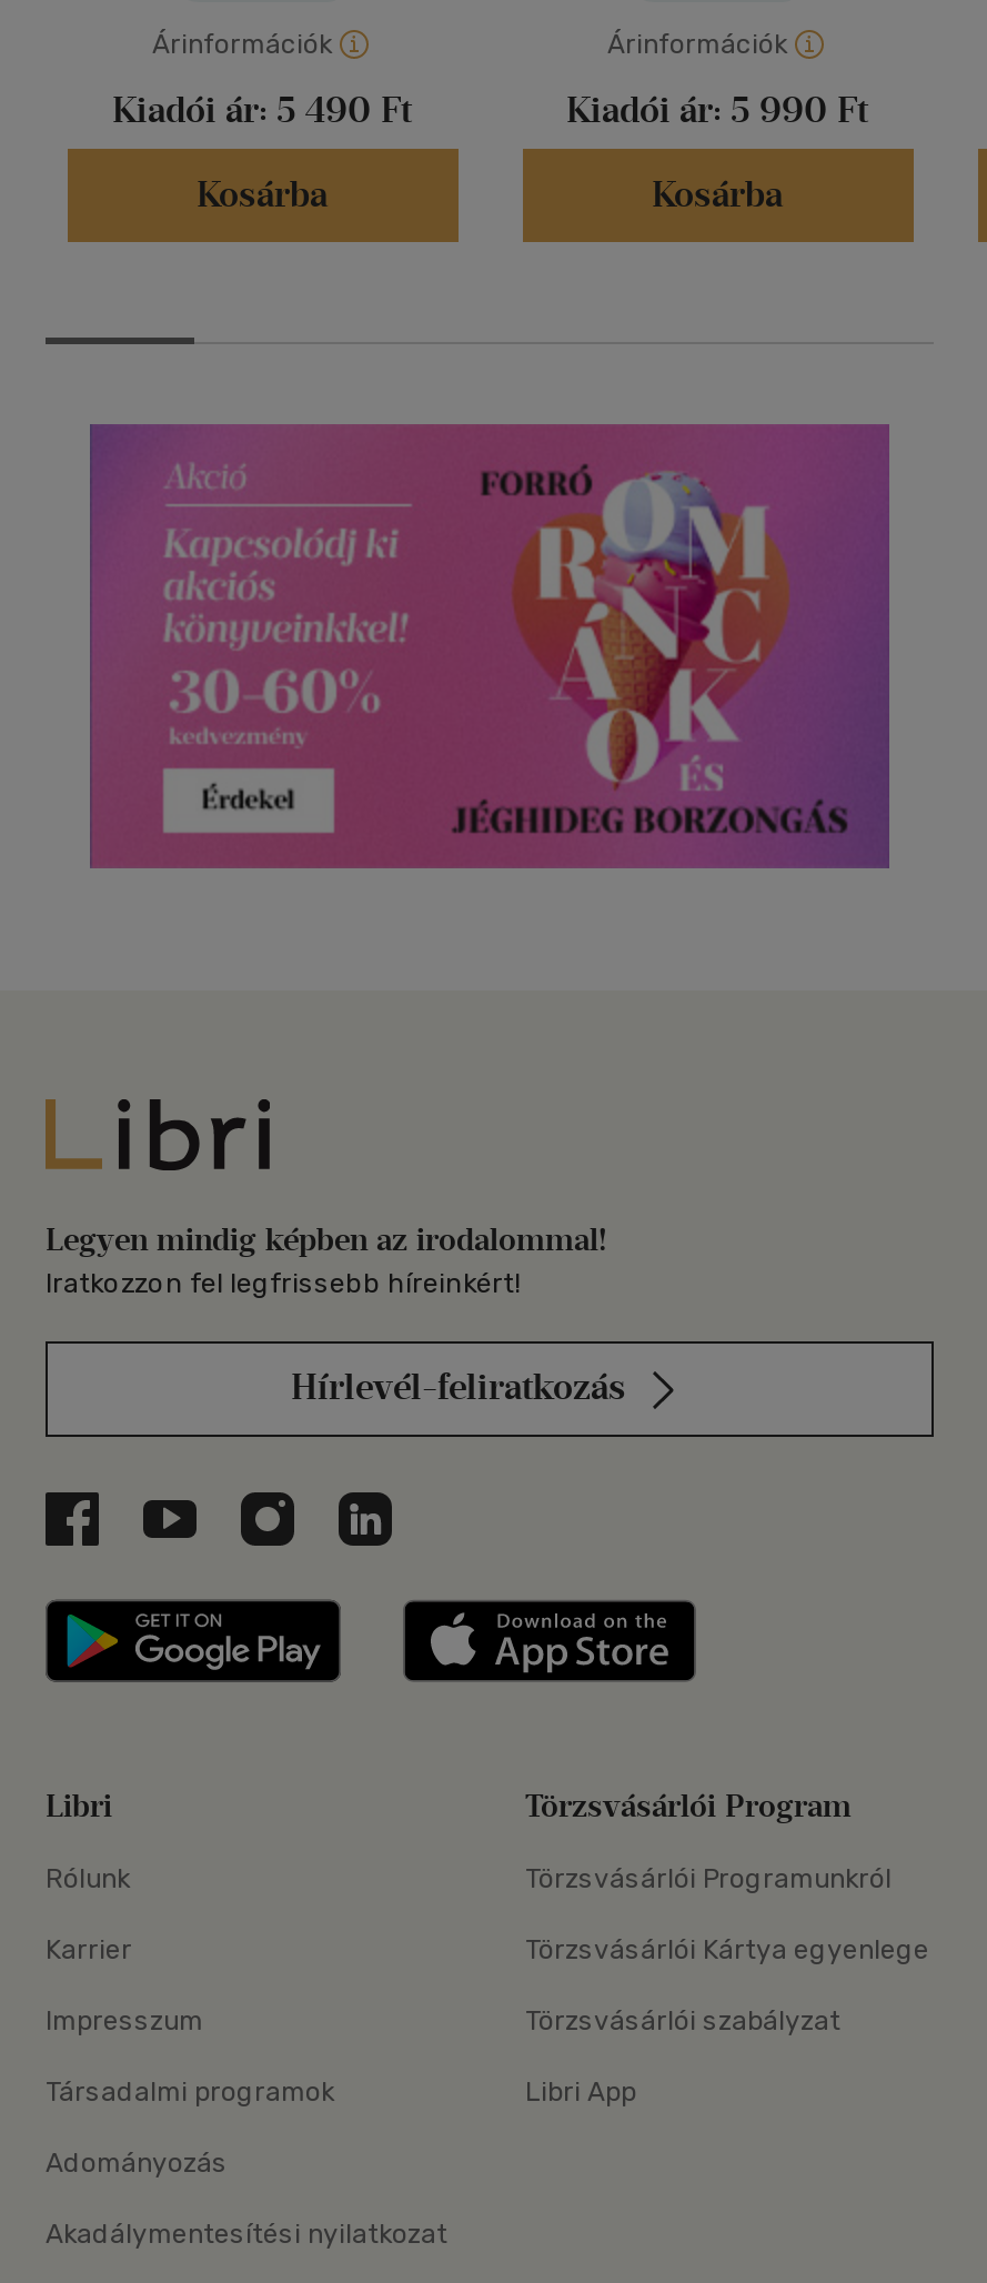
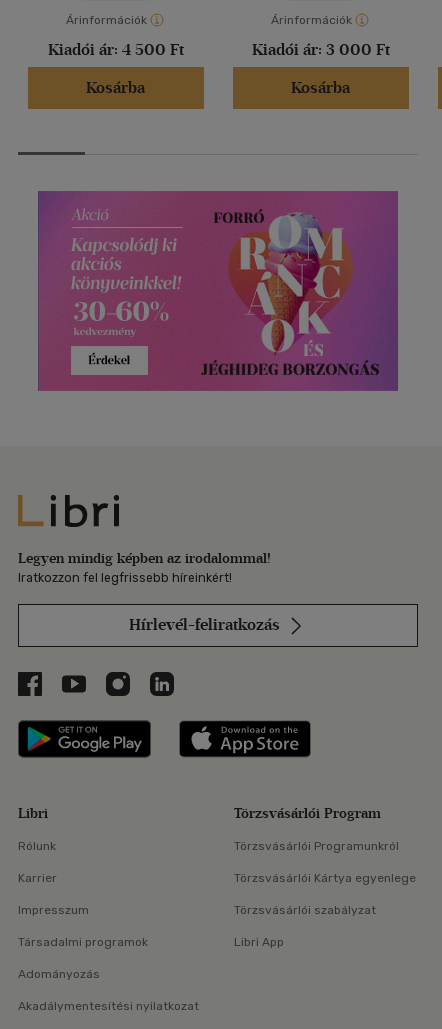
[112,89,412,132] Kiadói ár: 5 490 Ft -> [47,40,183,59] Kiadói ár: 4 500 Ft
[566,89,868,132] Kiadói ár: 5 990 Ft -> [251,40,389,59] Kiadói ár: 3 000 Ft

